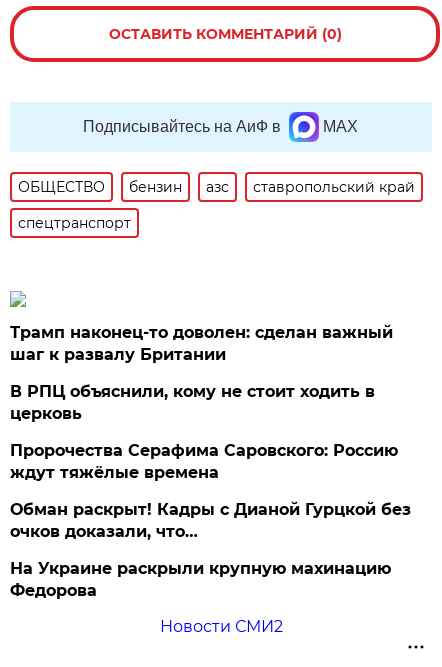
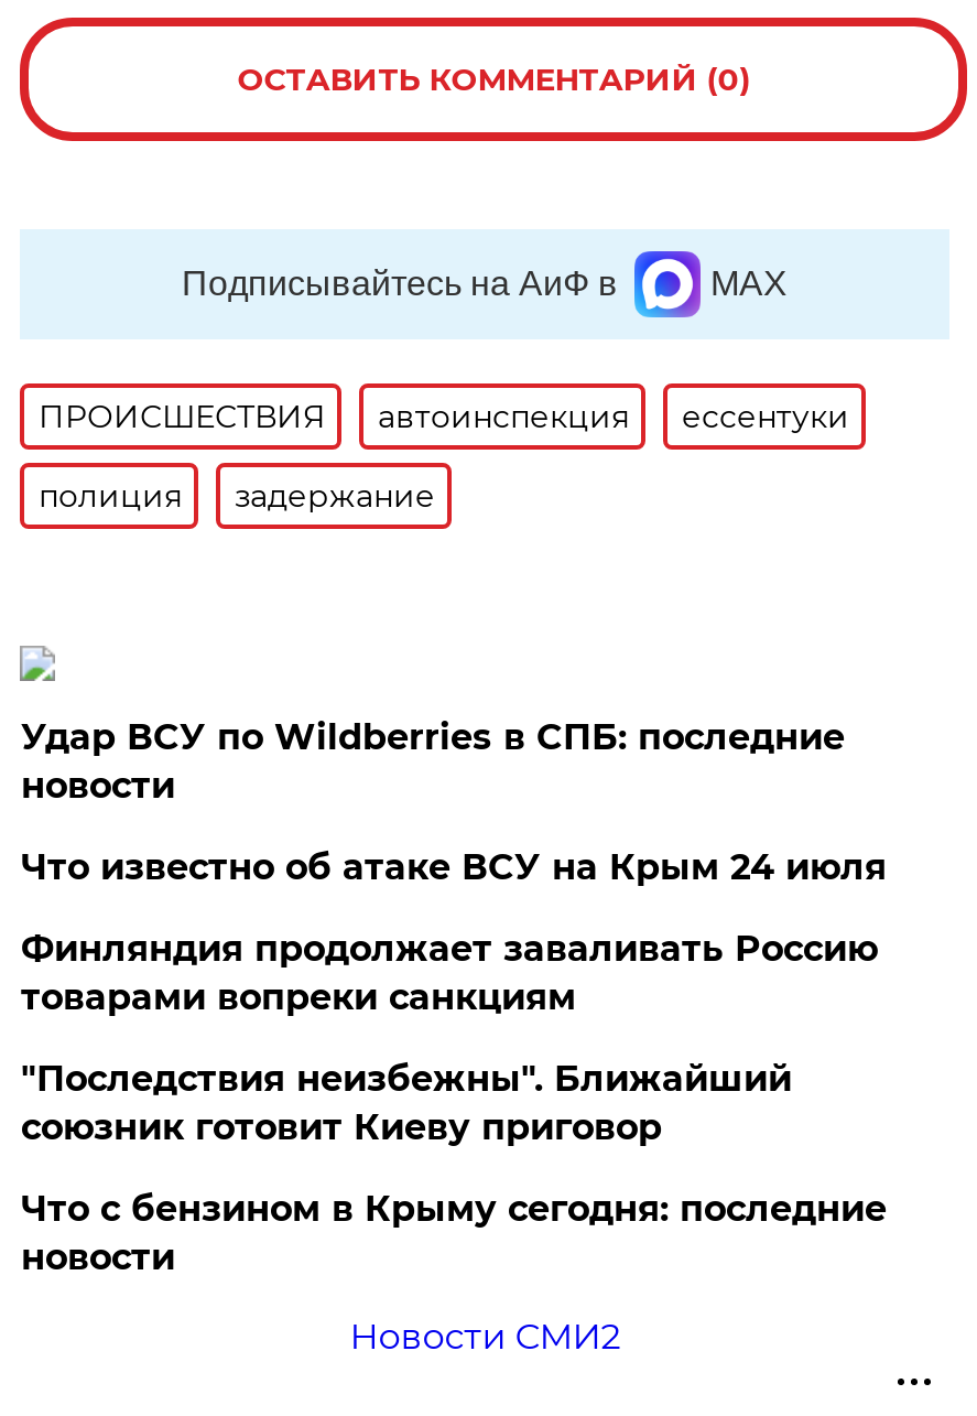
[18,178,415,196] ОБЩЕСТВО | бензин | азс | ставропольский край -> [38,397,849,436] ПРОИСШЕСТВИЯ | автоинспекция | ессентуки
[18,214,131,232] спецтранспорт -> [38,476,435,516] полиция | задержание
[10,323,393,364] Трамп наконец-то доволен: сделан важный | шаг к развалу Британии -> [21,716,845,807] Удар ВСУ по Wildberries в СПБ: последние | новости
[10,382,375,423] В РПЦ объяснили, кому не стоит ходить в | церковь -> [21,846,886,888] Что известно об атаке ВСУ на Крым 24 июля
[10,441,398,482] Пророчества Серафима Саровского: Россию | ждут тяжёлые времена -> [21,928,878,1018] Финляндия продолжает заваливать Россию | товарами вопреки санкциям
[10,500,411,541] Обман раскрыт! Кадры с Дианой Гурцкой без | очков доказали, что… -> [21,1058,792,1148] "Последствия неизбежны". Ближайший | союзник готовит Киеву приговор
[10,559,391,600] На Украине раскрыли крупную махинацию | Федорова -> [21,1188,886,1278] Что с бензином в Крыму сегодня: последние | новости

